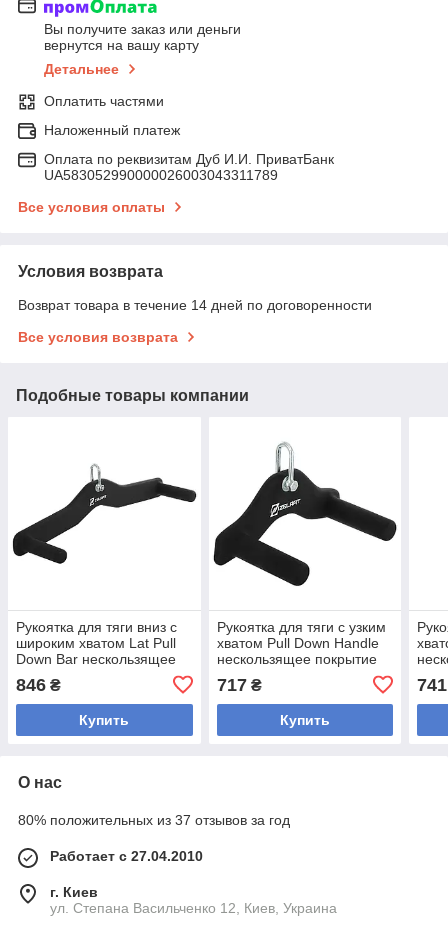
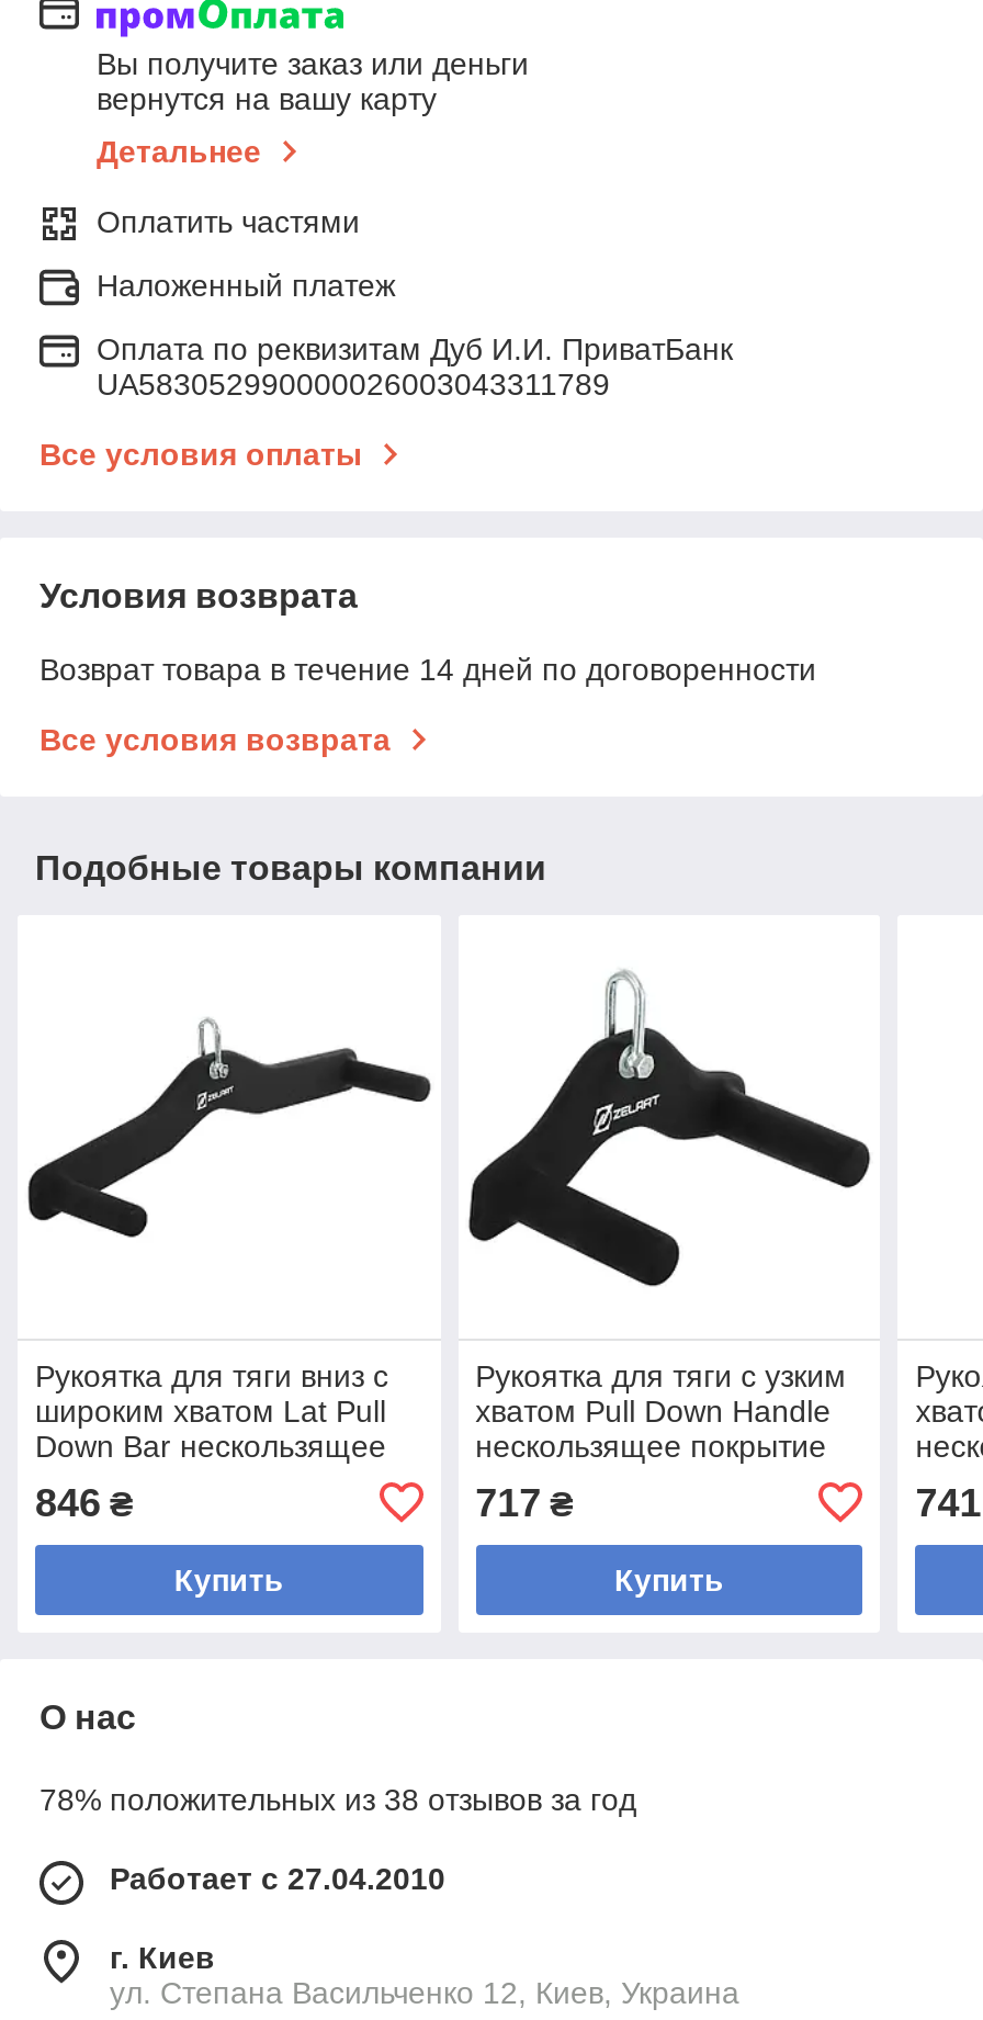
[18,812,290,828] 80% положительных из 37 отзывов за год -> [39,1781,636,1817] 78% положительных из 38 отзывов за год

